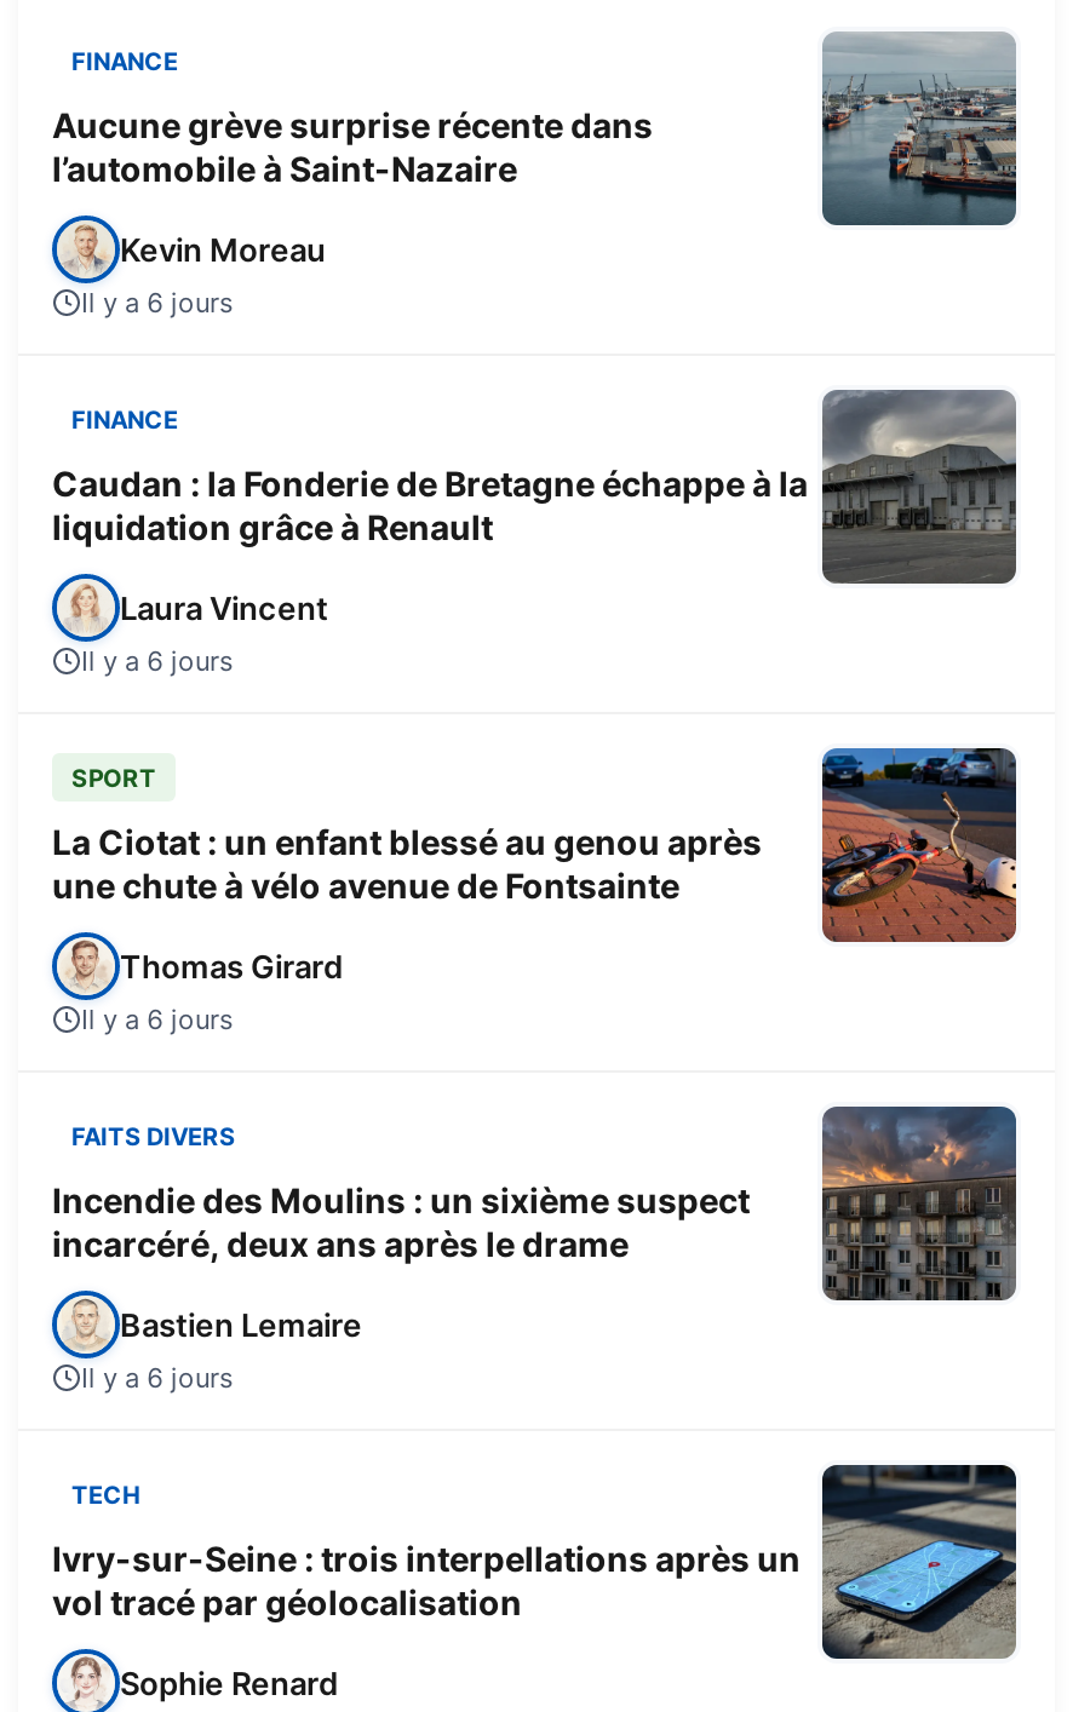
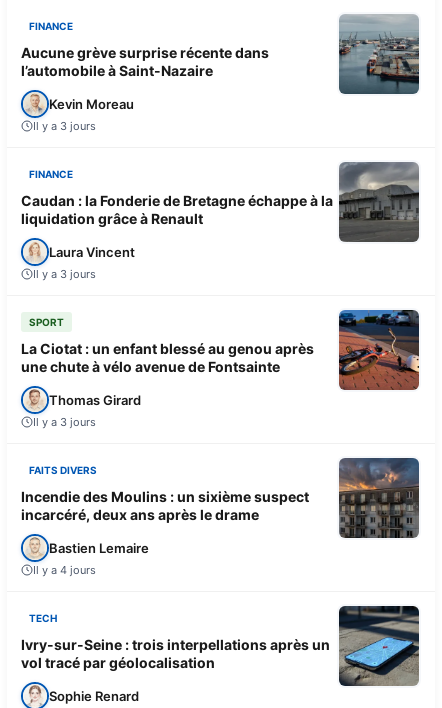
[81,285,234,319] Il y a 6 jours -> [33,119,96,133] Il y a 3 jours
[81,643,234,677] Il y a 6 jours -> [33,267,96,281] Il y a 3 jours
[81,1002,234,1035] Il y a 6 jours -> [33,415,96,429] Il y a 3 jours
[81,1360,234,1394] Il y a 6 jours -> [33,563,96,577] Il y a 4 jours

